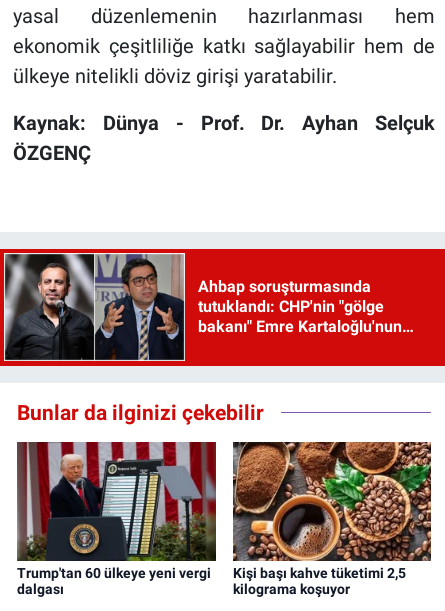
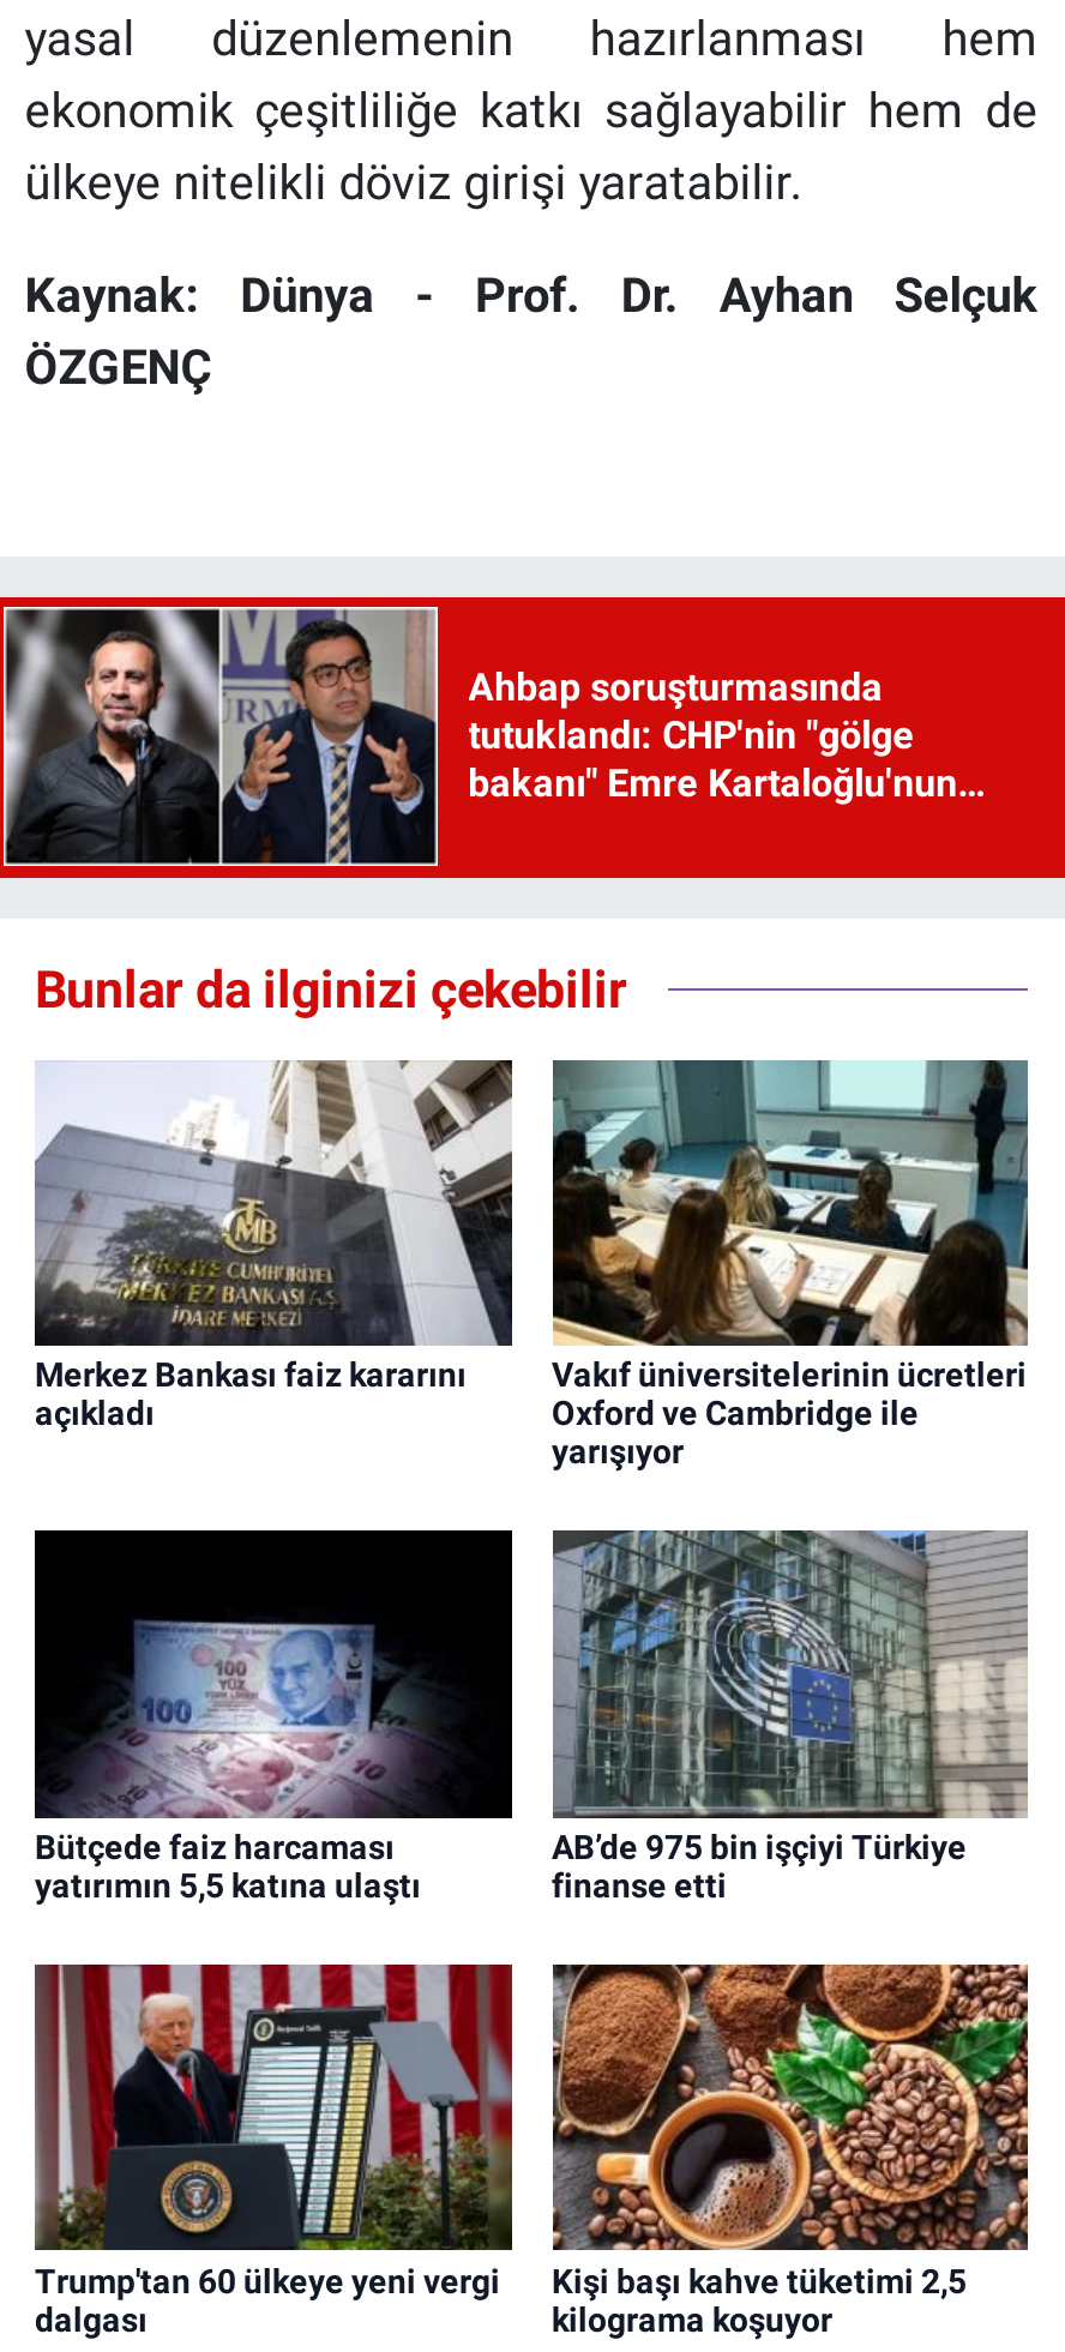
none -> [32,1528,515,1904] [image] | Bütçede faiz harcaması | yatırımın 5,5 katına ulaştı
none -> [35,1060,512,1432] [image] | Merkez Bankası faiz kararını | açıkladı
none -> [550,1058,1030,1470] [image] | Vakıf üniversitelerinin ücretleri | Oxford ve Cambridge ile | yarışıyor
none -> [550,1528,1030,1904] [image] | AB’de 975 bin işçiyi Türkiye | finanse etti

